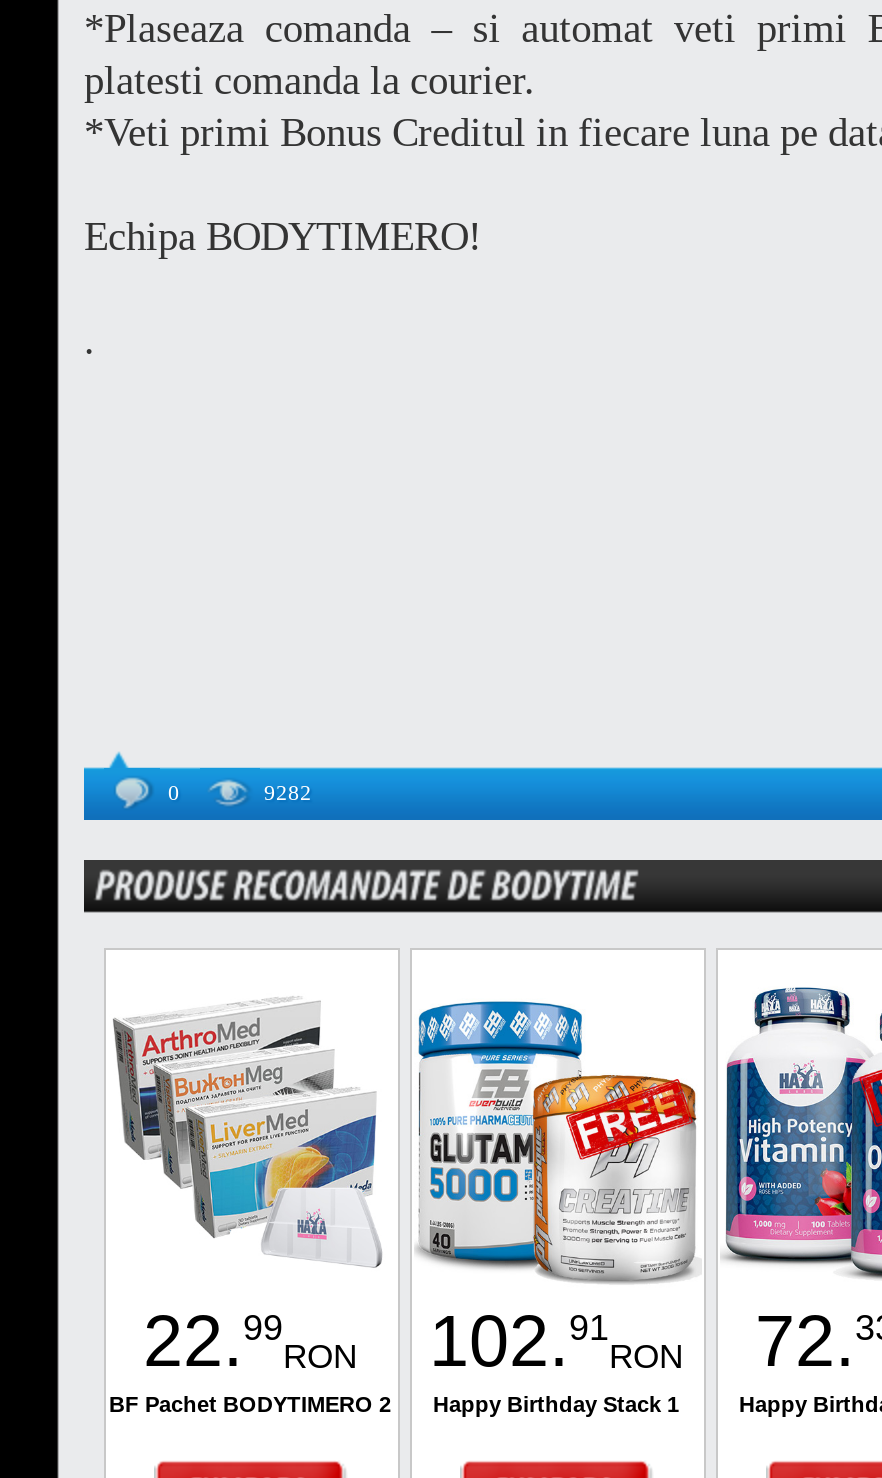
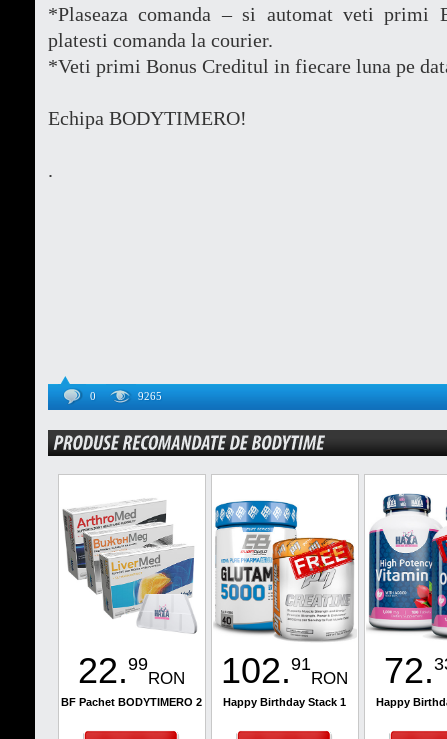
[264,780,312,804] 9282 -> [138,390,162,402] 9265

